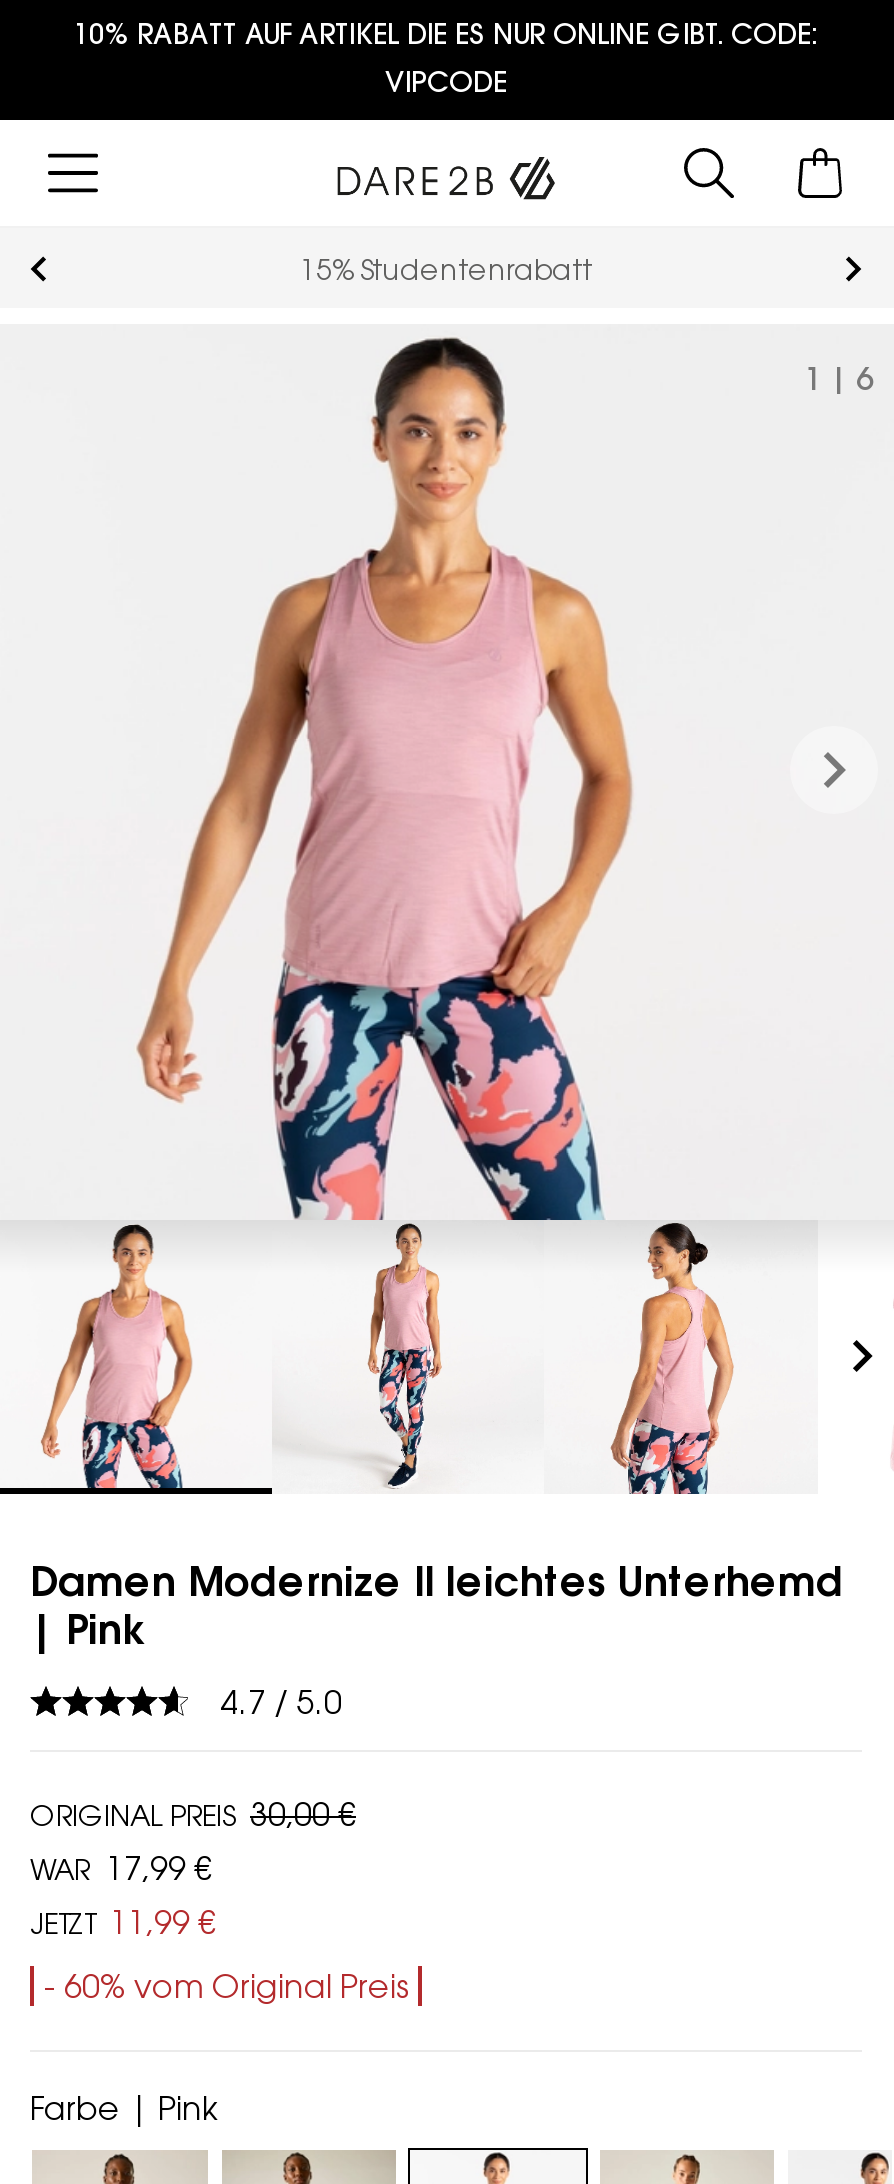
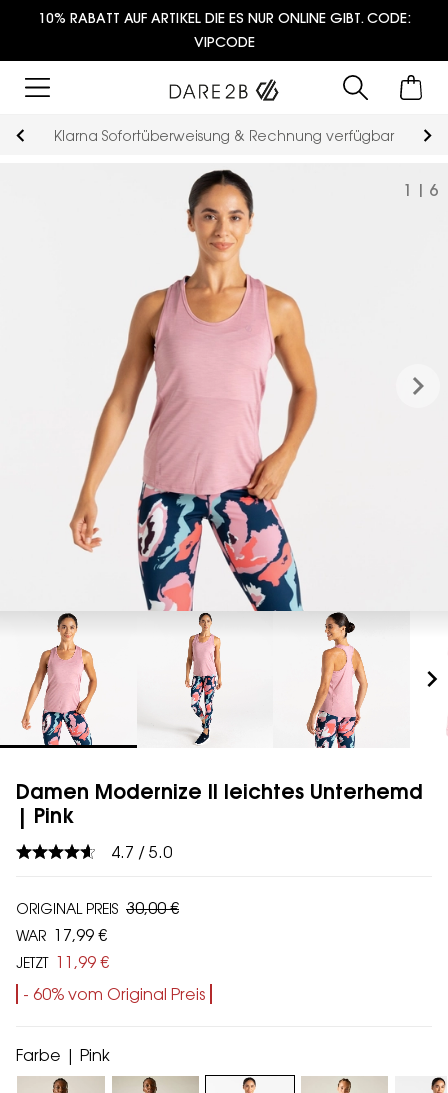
[300,252,592,286] 15% Studentenrabatt -> [54,127,394,144] Klarna Sofortüberweisung & Rechnung verfügbar

